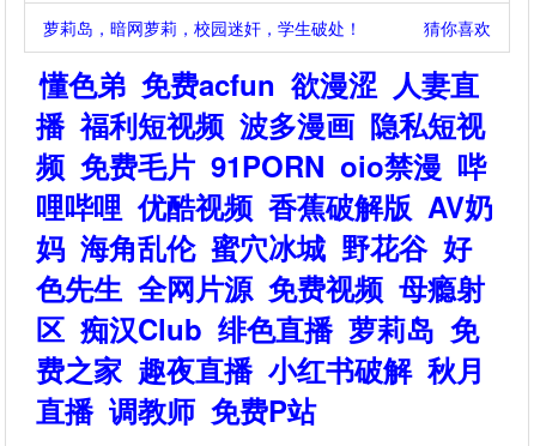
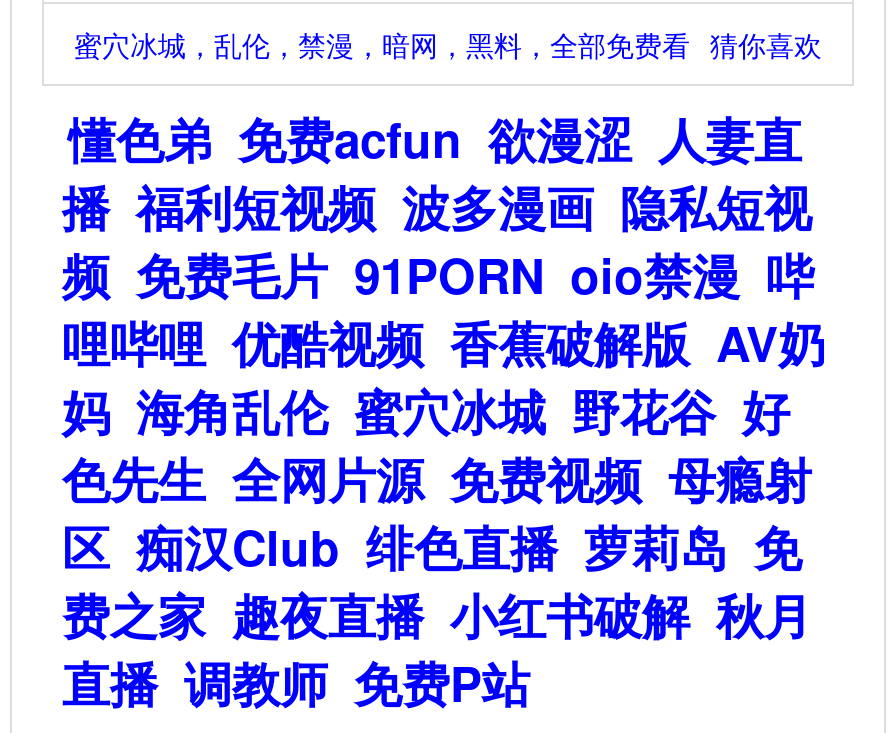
[43,16,362,40] 萝莉岛，暗网萝莉，校园迷奸，学生破处！ -> [74,24,690,64] 蜜穴冰城，乱伦，禁漫，暗网，黑料，全部免费看

